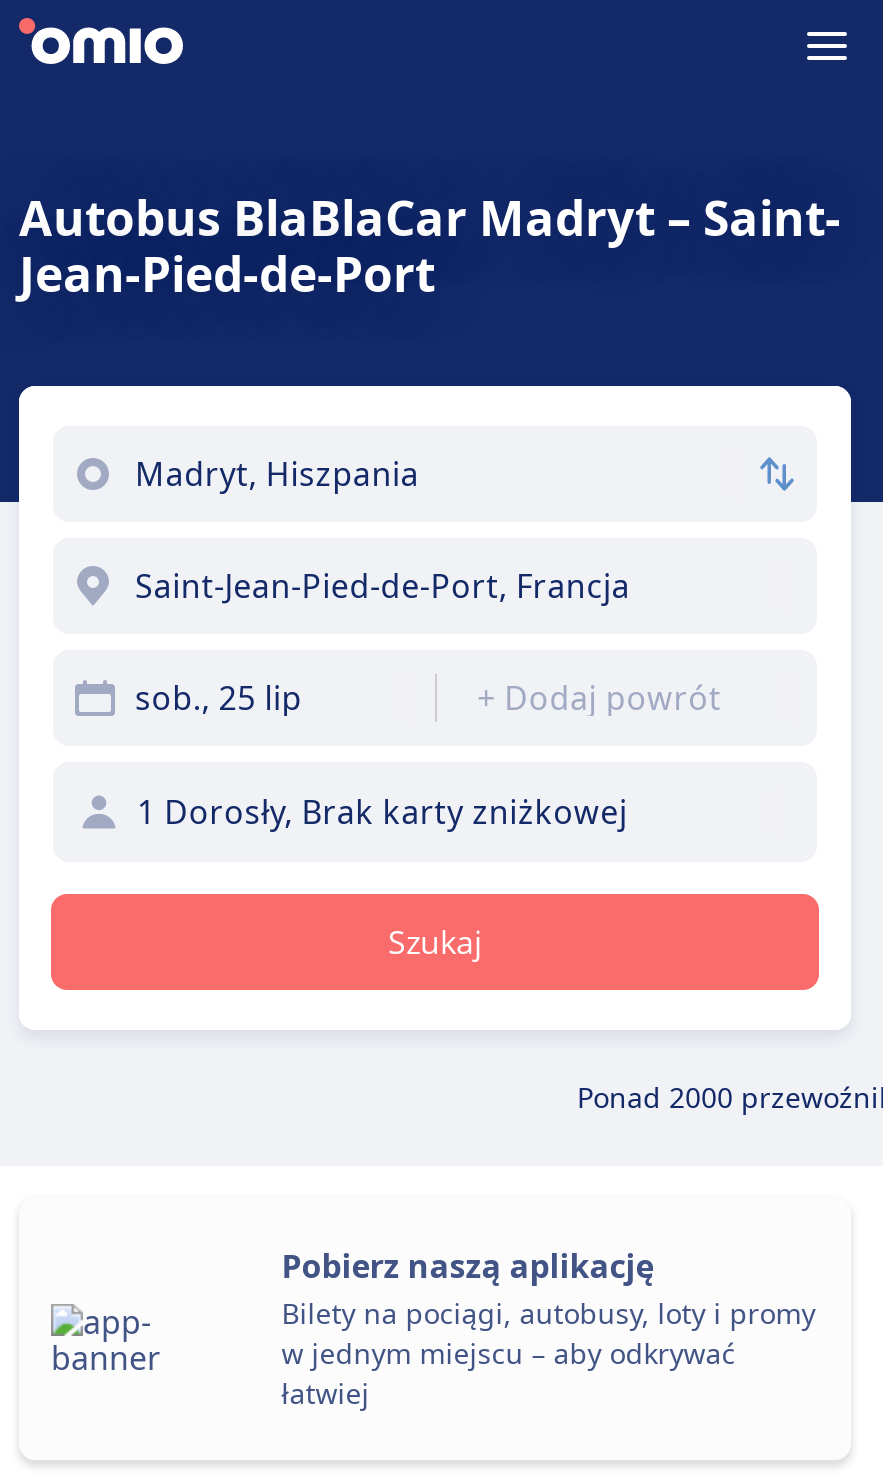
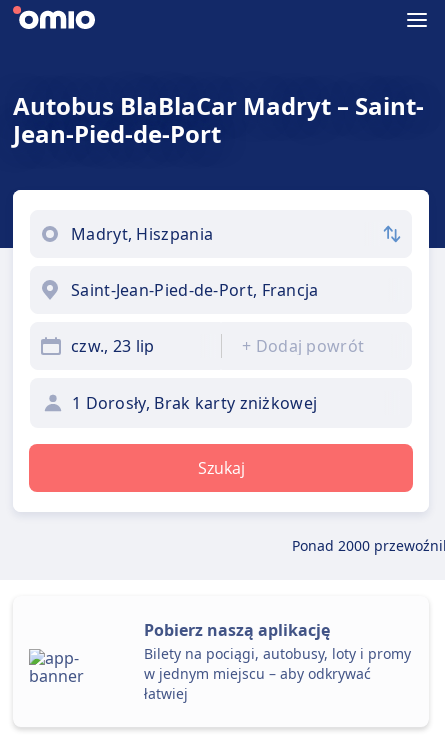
[135,676,302,720] sob., 25 lip -> [71,335,155,357] czw., 23 lip

